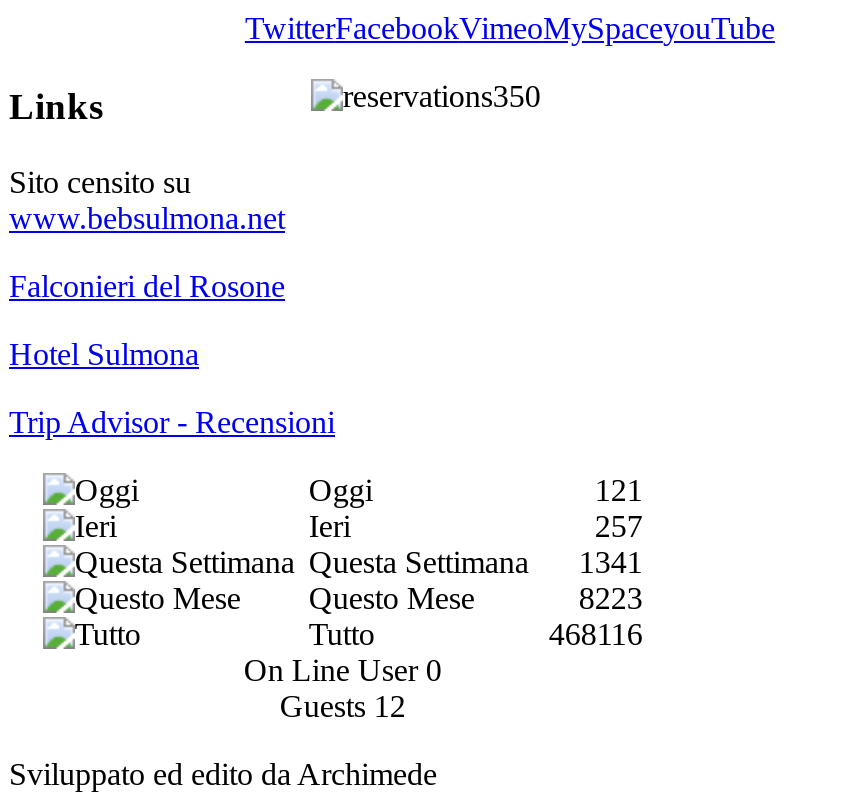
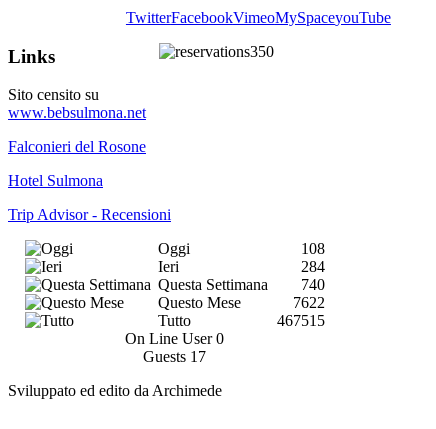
[595,474,643,508] 121 -> [301,240,325,257] 108
[595,510,643,544] 257 -> [301,258,325,275] 284
[309,546,643,580] Questa Settimana 1341 -> [158,276,325,293] Questa Settimana 740
[579,582,643,616] 8223 -> [293,294,325,311] 7622
[549,618,643,652] 468116 -> [277,312,325,329] 467515
[280,690,406,724] Guests 12 -> [143,348,206,365] Guests 17

